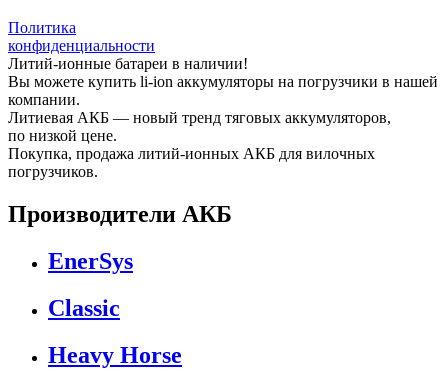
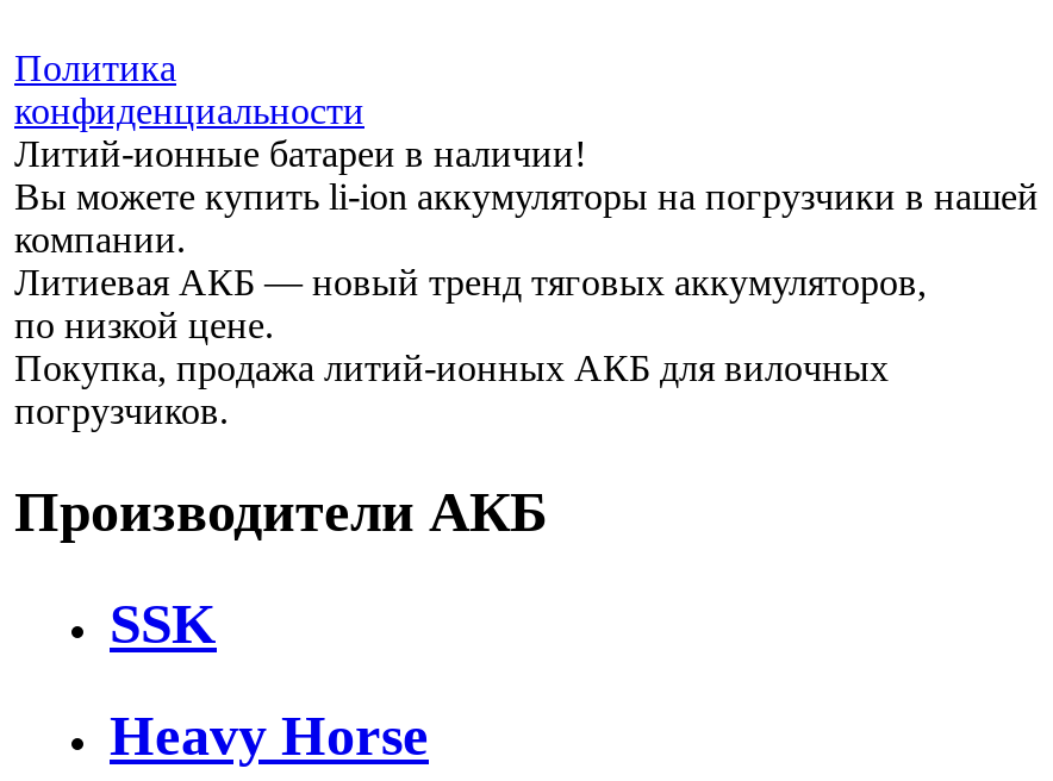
[48,248,133,321] EnerSys | Classic -> [110,592,217,654] SSK

